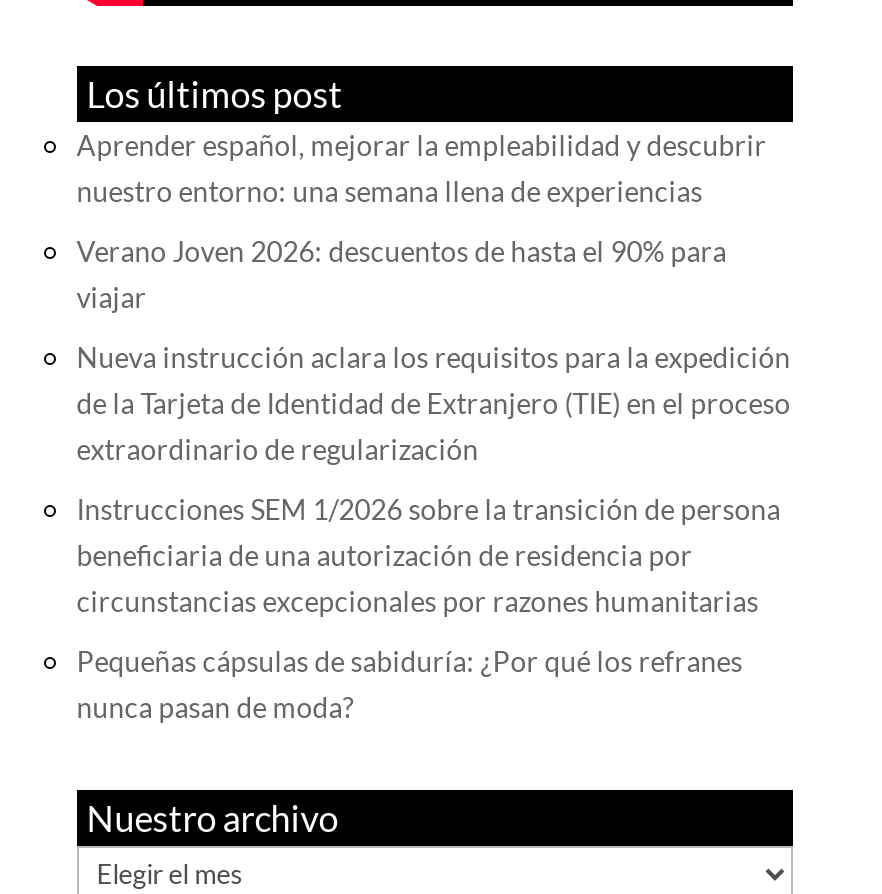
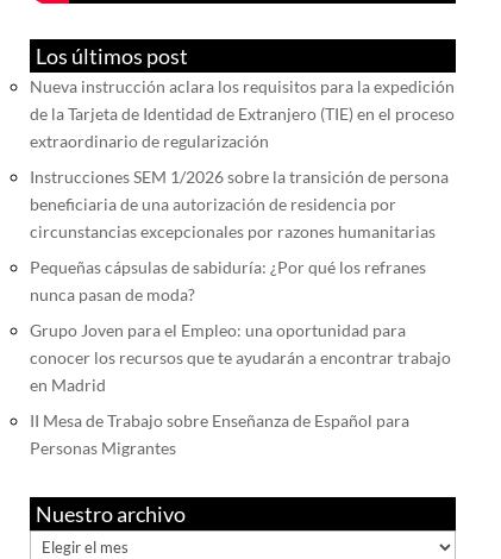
[77,128,767,314] Aprender español, mejorar la empleabilidad y descubrir | nuestro entorno: una semana llena de experiencias | Verano Joven 2026: descuentos de hasta el 90% para | viajar -> none
moved [77,340,791,724] -> [30,76,454,304]: Nueva instrucción aclara los requisitos para la expedición | de la Tarjeta de Identidad de Extranjero (TIE) en el proceso | extraordinario de regularización | Instrucciones SEM 1/2026 sobre la transición de persona | beneficiaria de una autorización de residencia por | circunstancias excepcionales por razones humanitarias | Pequeñas cápsulas de sabiduría: ¿Por qué los refranes | nunca pasan de moda?
none -> [30,320,451,458] Grupo Joven para el Empleo: una oportunidad para | conocer los recursos que te ayudarán a encontrar trabajo | en Madrid | II Mesa de Trabajo sobre Enseñanza de Español para | Personas Migrantes

